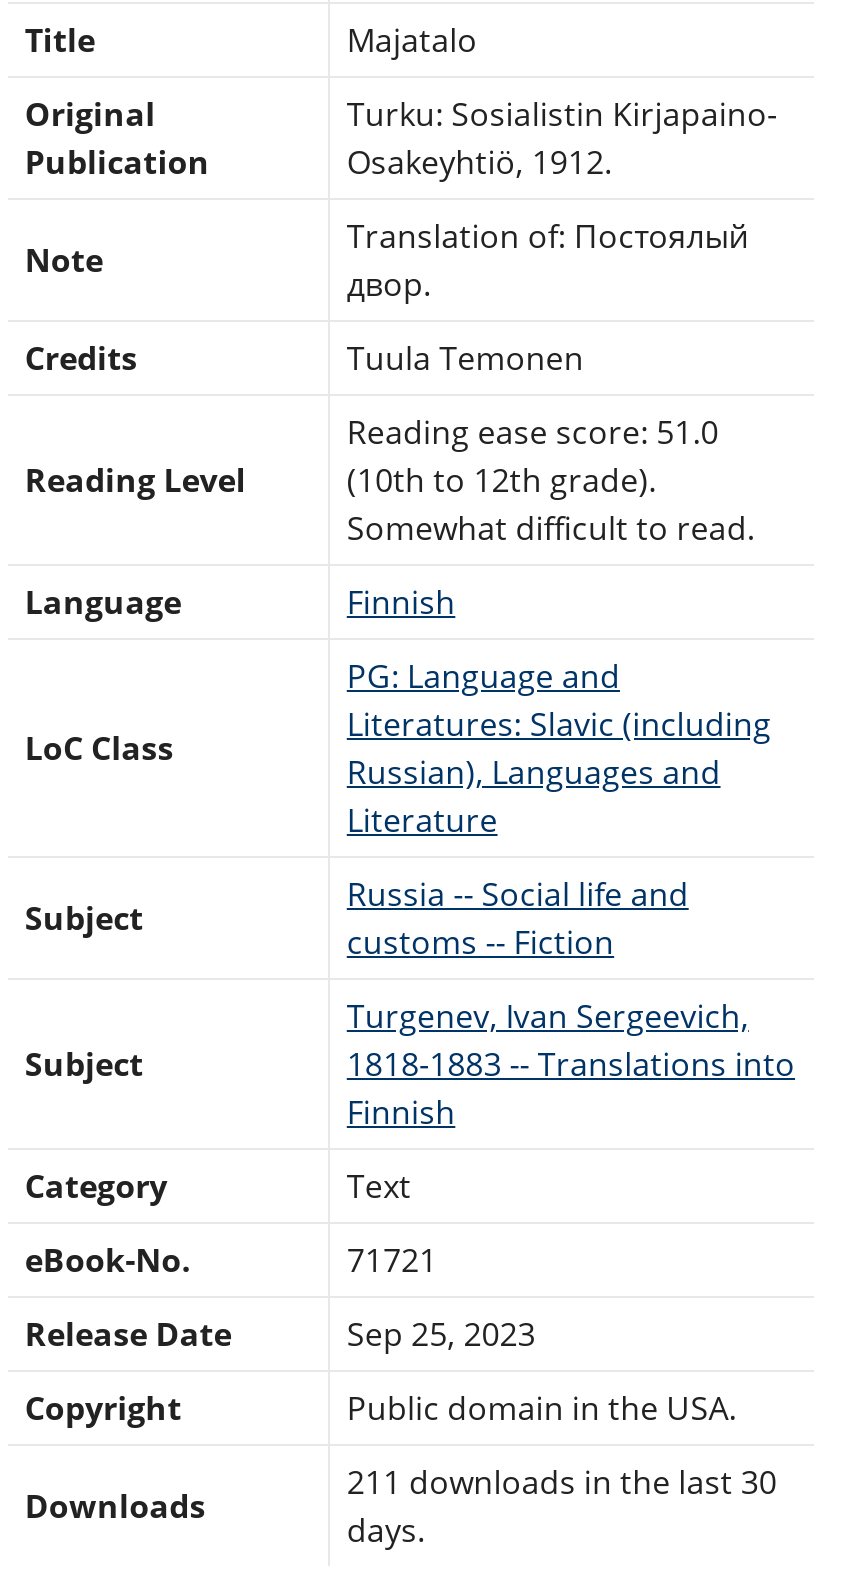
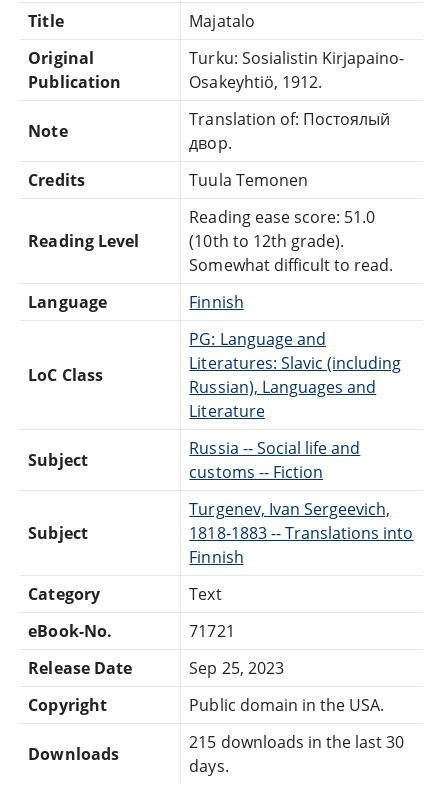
[347,1459,777,1503] 211 downloads in the last 30 -> [189,731,404,753] 215 downloads in the last 30

